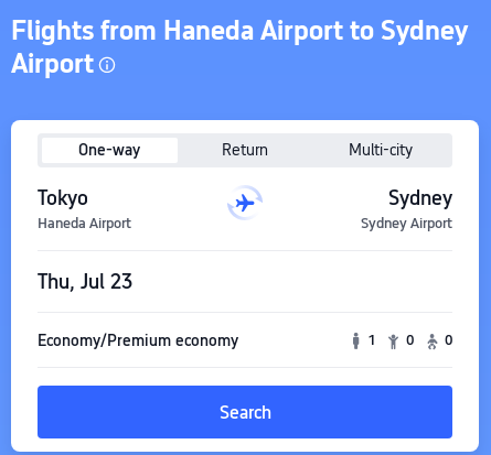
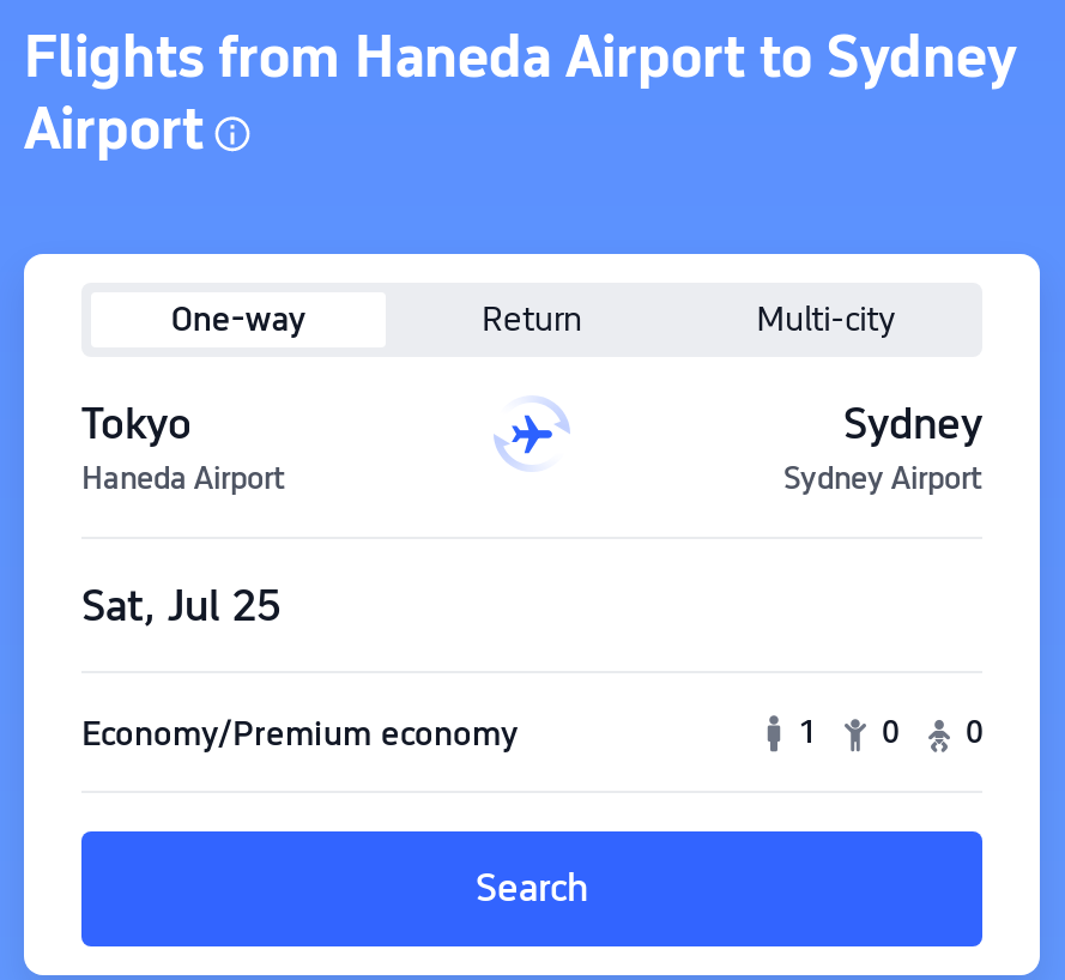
[38,270,132,294] Thu, Jul 23 -> [81,580,280,630] Sat, Jul 25

